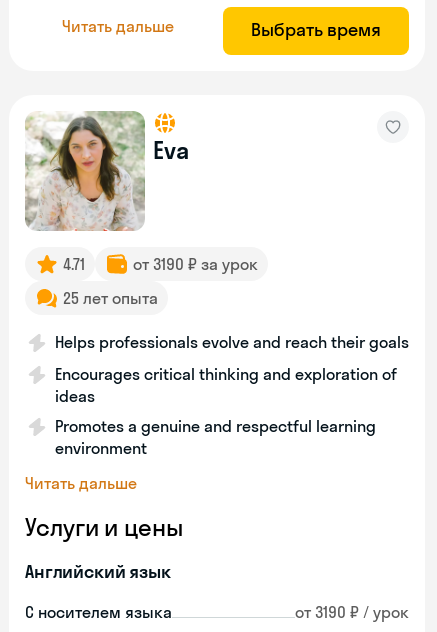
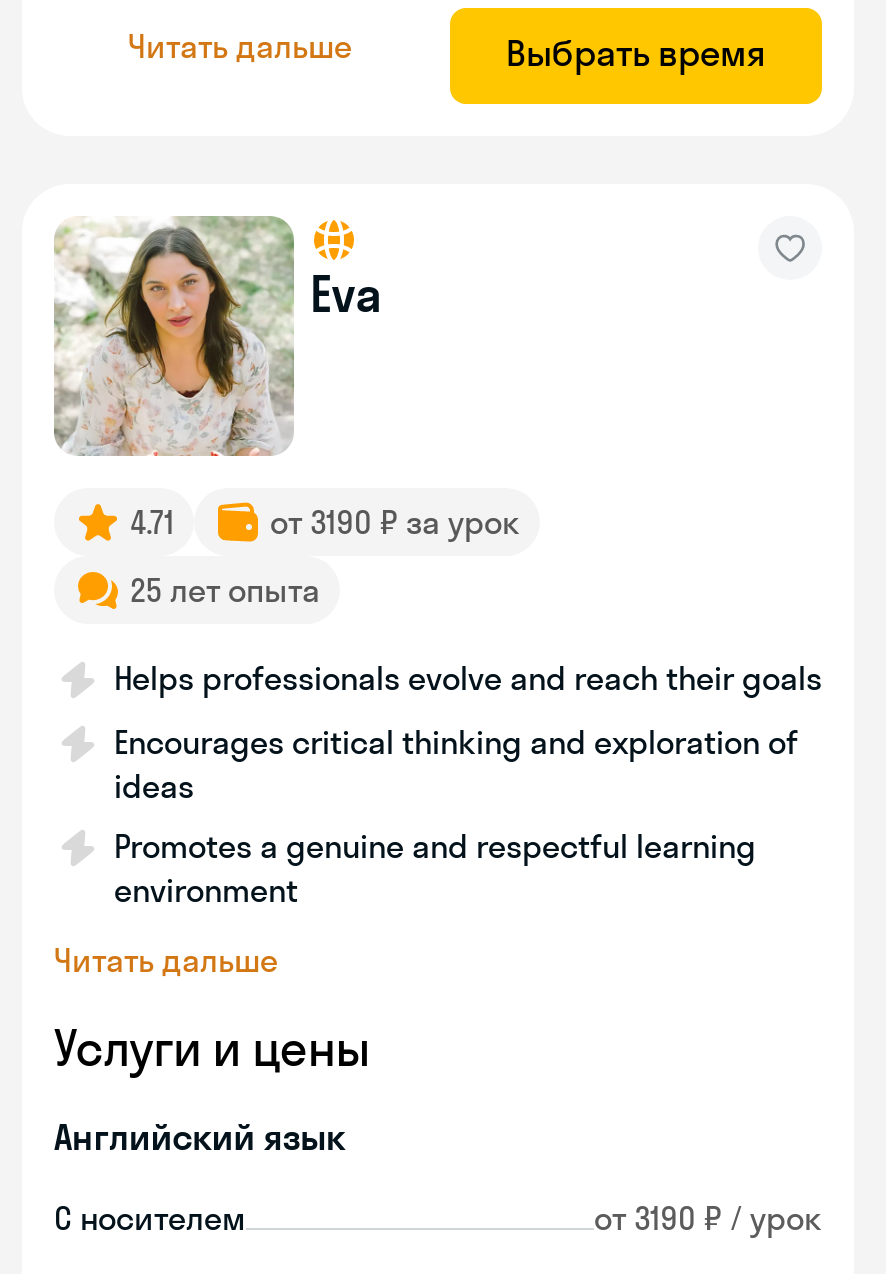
[25,602,172,622] С носителем языка -> [54,1198,246,1238] С носителем

